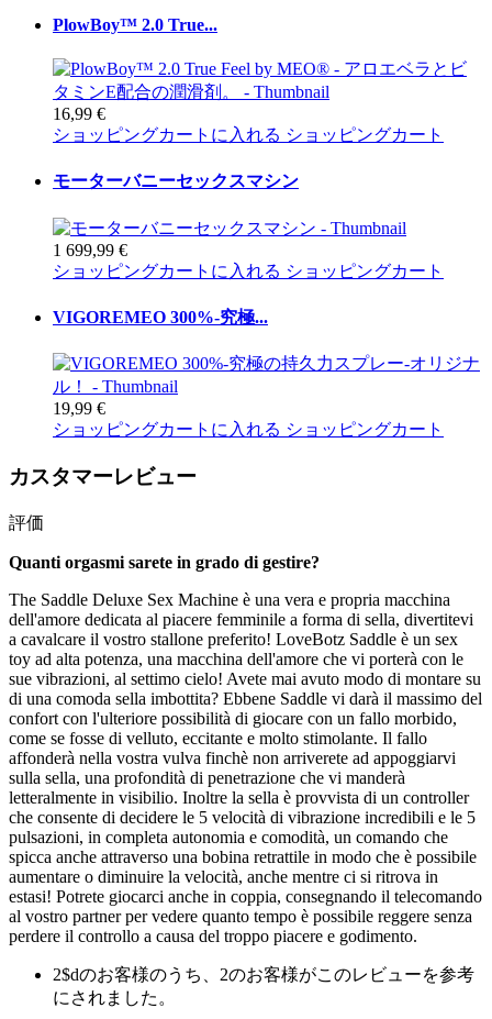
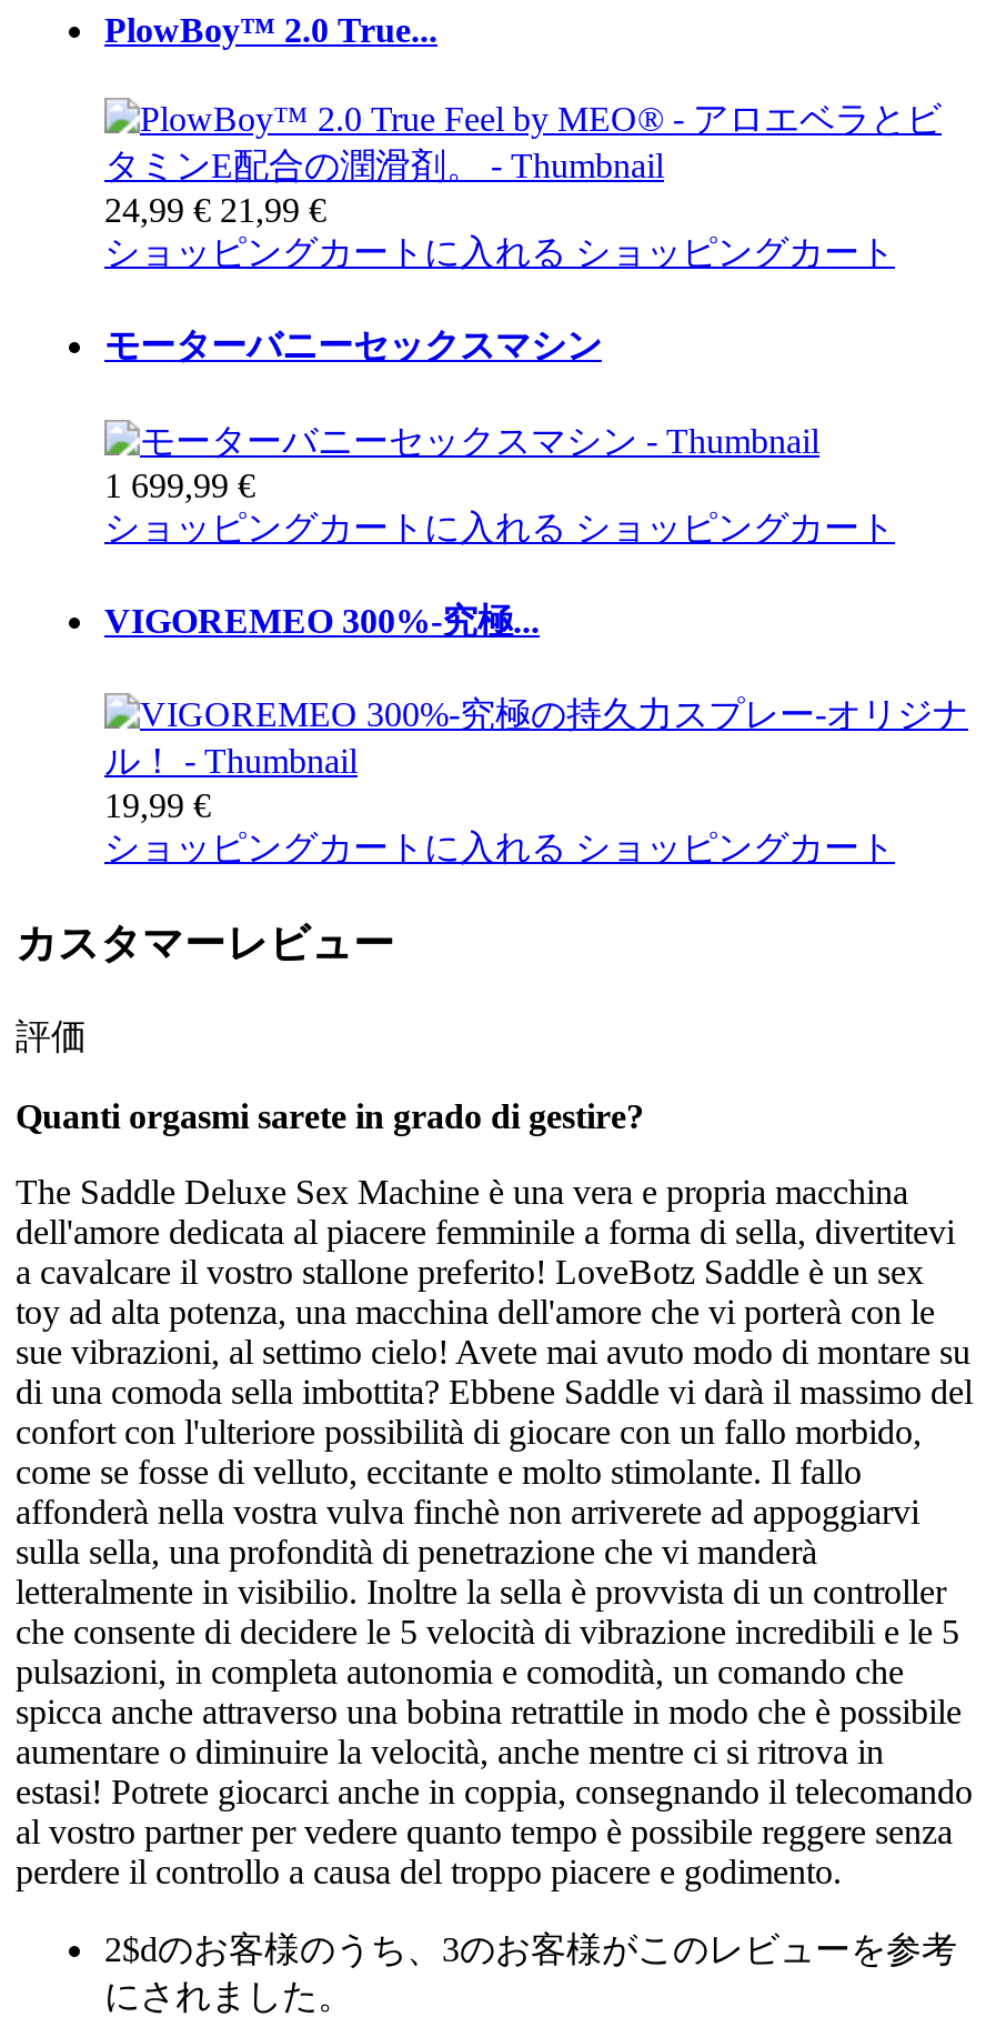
[53,105,105,123] 16,99 € -> [104,191,326,229] 24,99 €21,99 €
[53,965,474,983] 2$dのお客様のうち、2のお客様がこのレビューを参考 -> [104,1930,957,1967] 2$dのお客様のうち、3のお客様がこのレビューを参考

